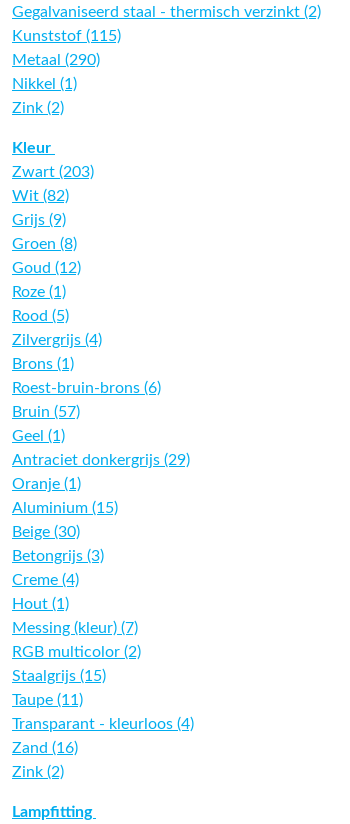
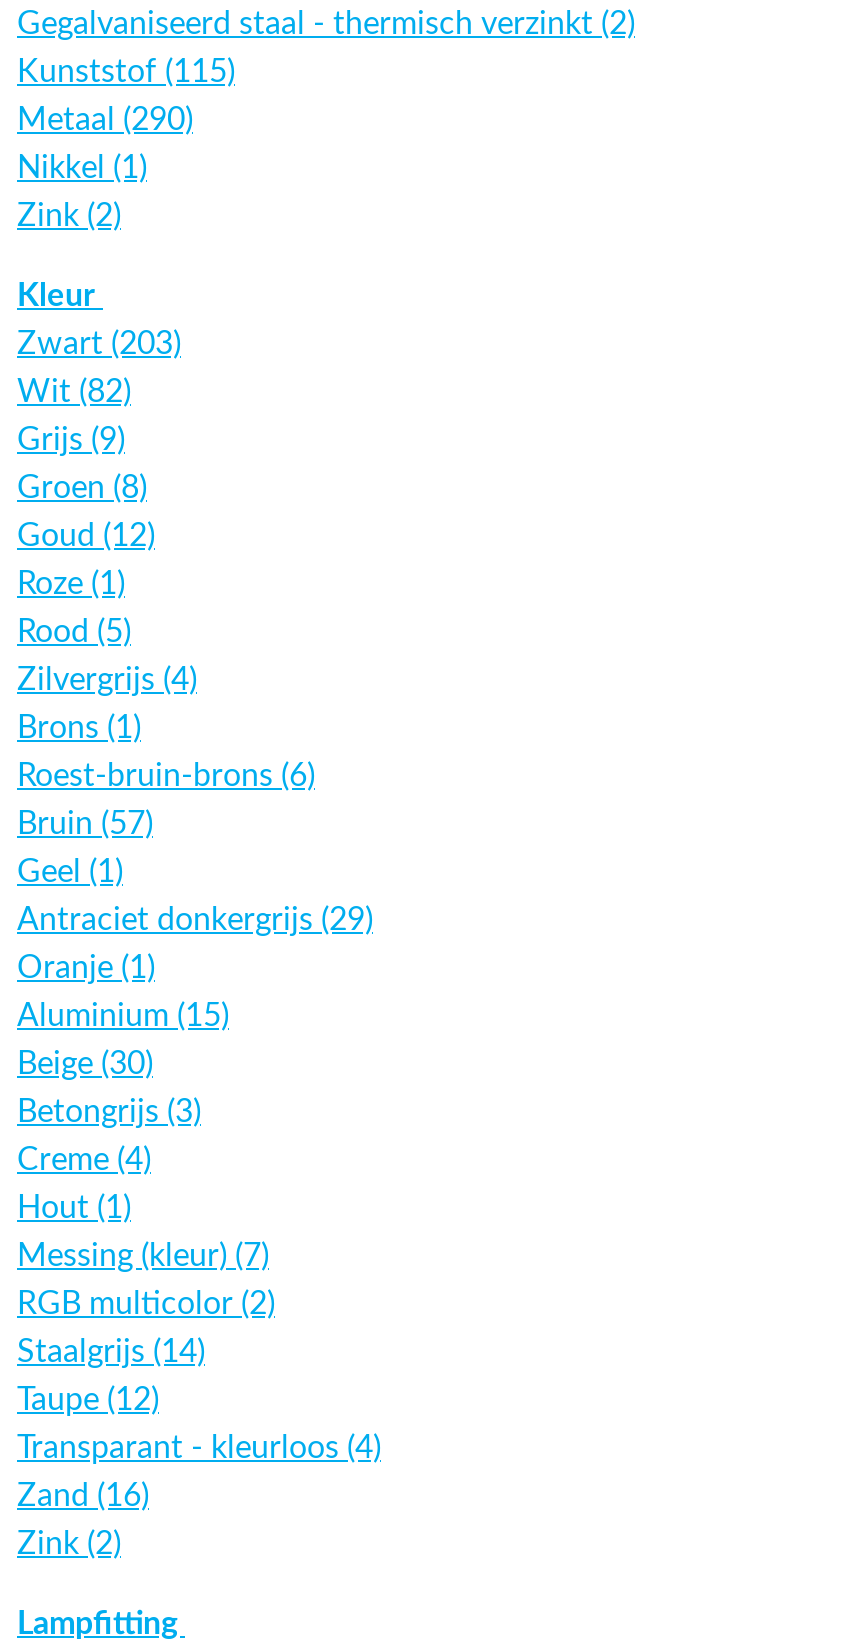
[12,668,106,684] Staalgrijs (15) -> [17,1336,205,1368] Staalgrijs (14)
[12,692,83,708] Taupe (11) -> [17,1384,159,1416] Taupe (12)

